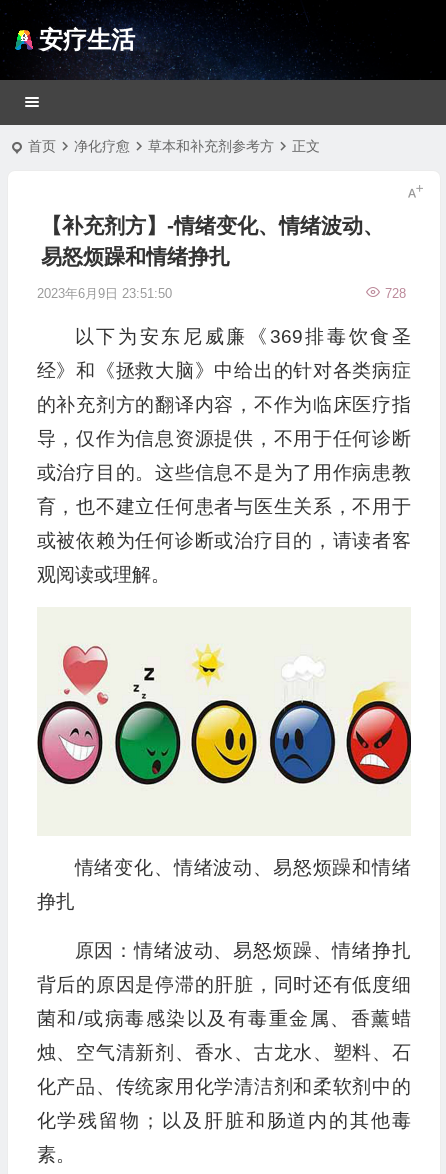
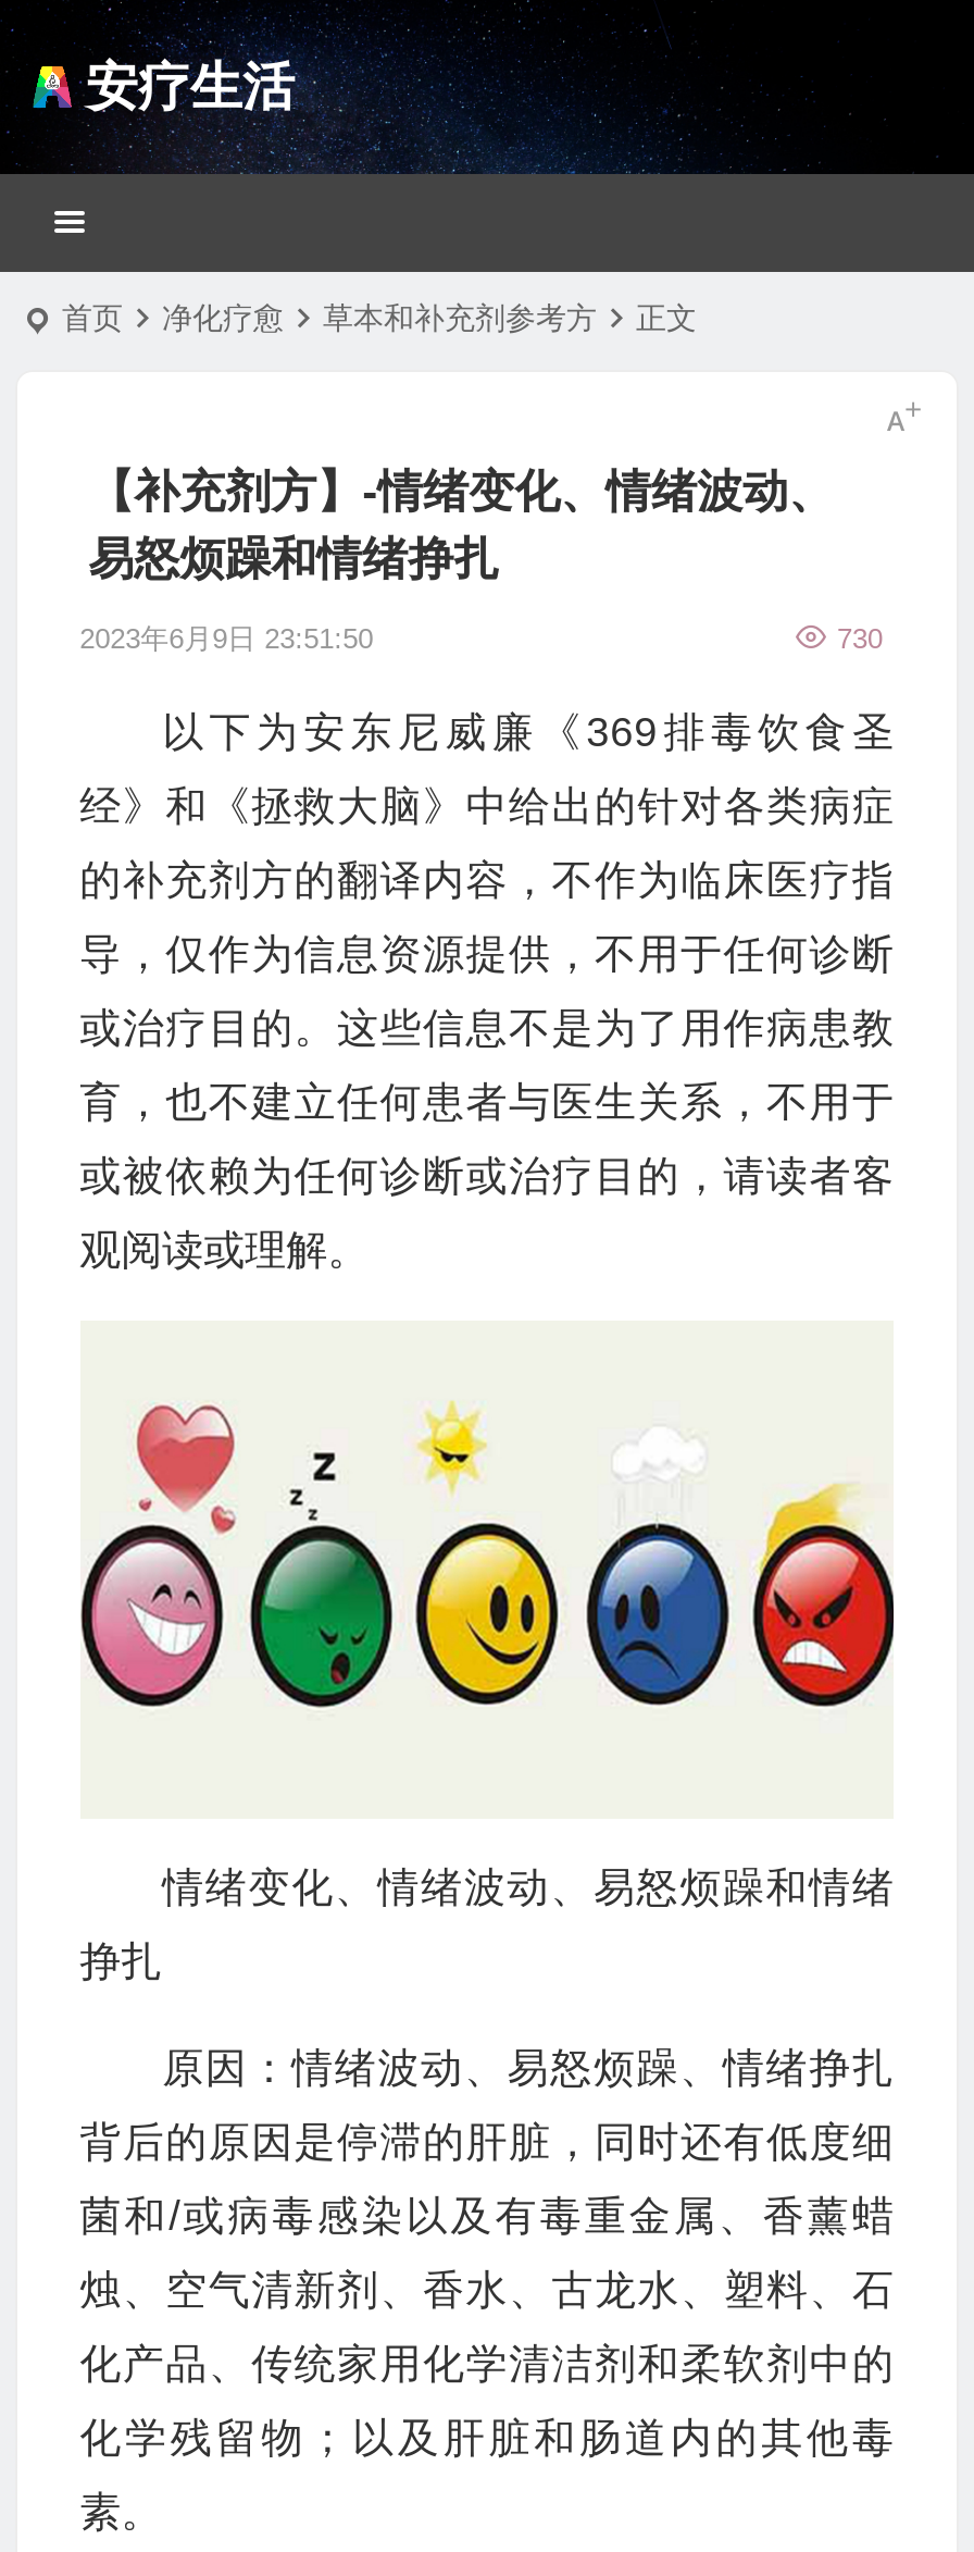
[385,286,406,301] 728 -> [837,622,883,655] 730

